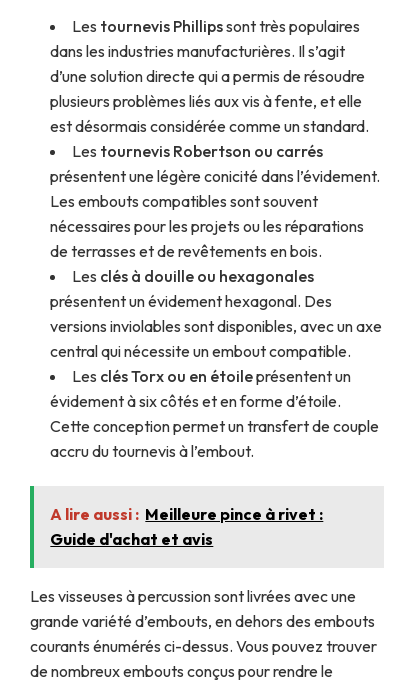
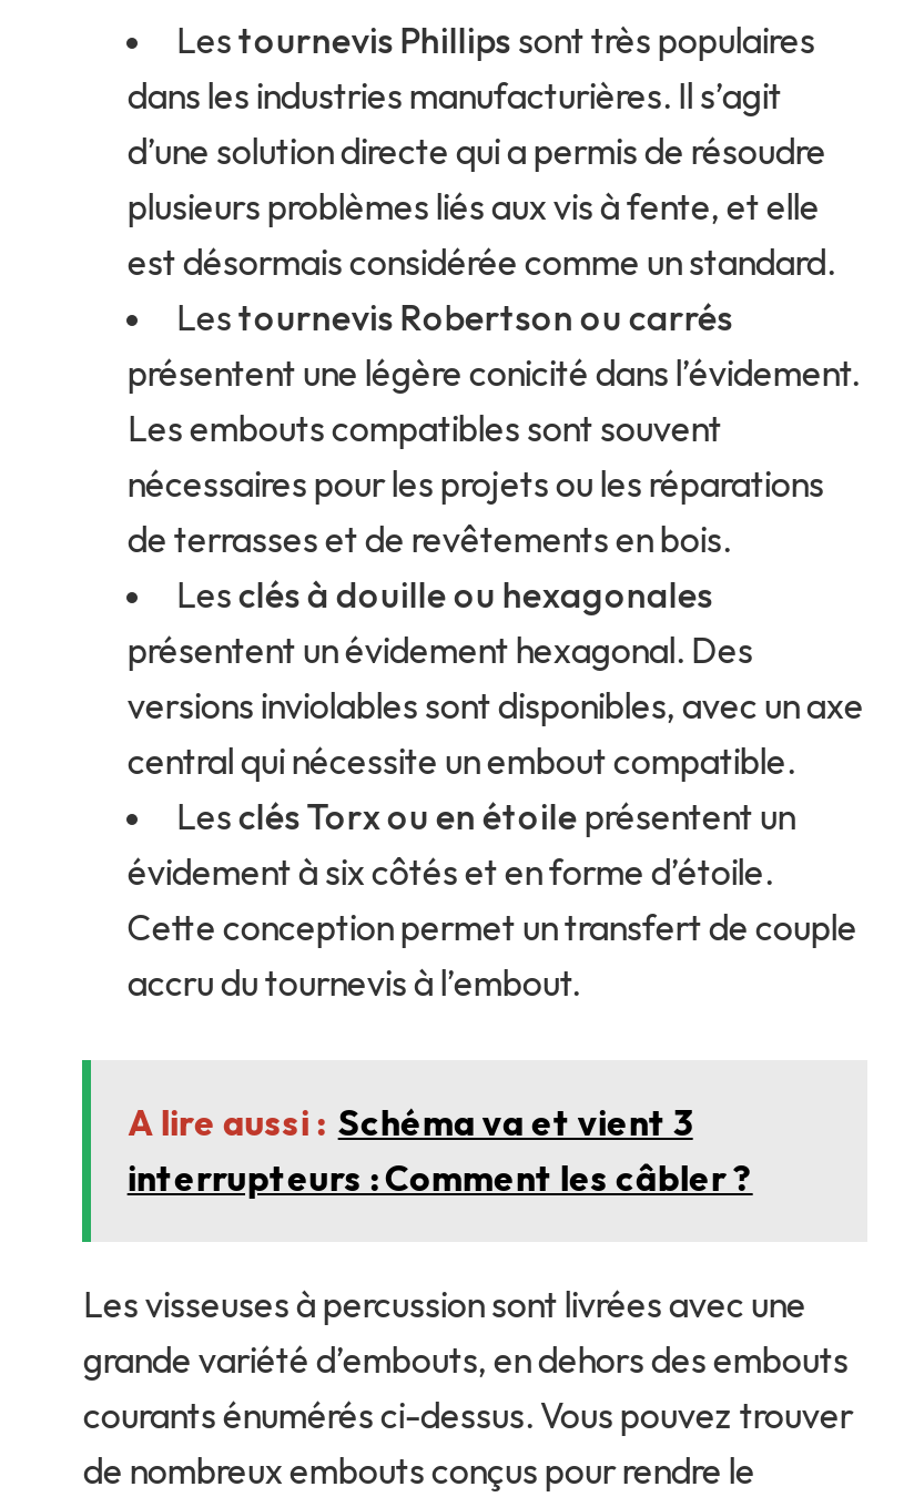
[50,504,323,549] A lire aussi : Meilleure pince à rivet : | Guide d'achat et avis -> [127,1100,753,1199] A lire aussi : Schéma va et vient 3 | interrupteurs : Comment les câbler ?

